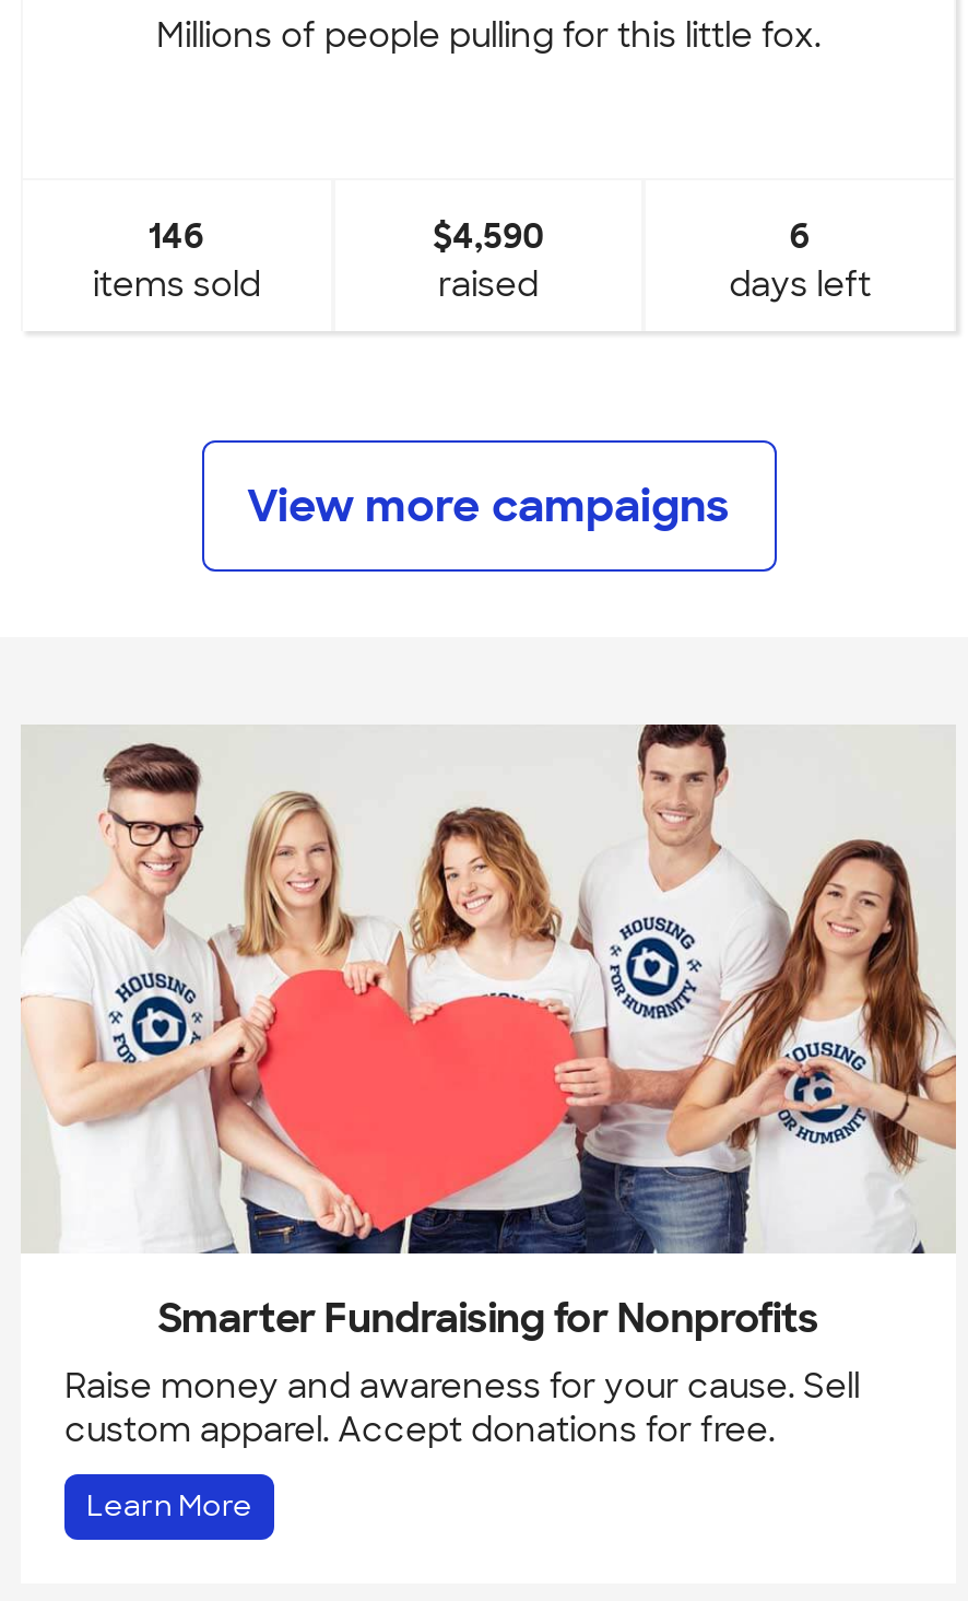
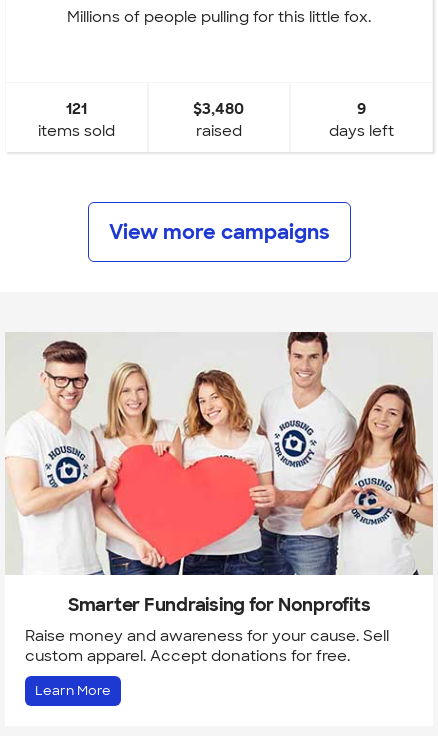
[148,214,205,258] 146 -> [66,99,87,119] 121
[433,214,544,258] $4,590 -> [193,99,244,119] $3,480
[789,214,811,258] 6 -> [357,99,366,119] 9

